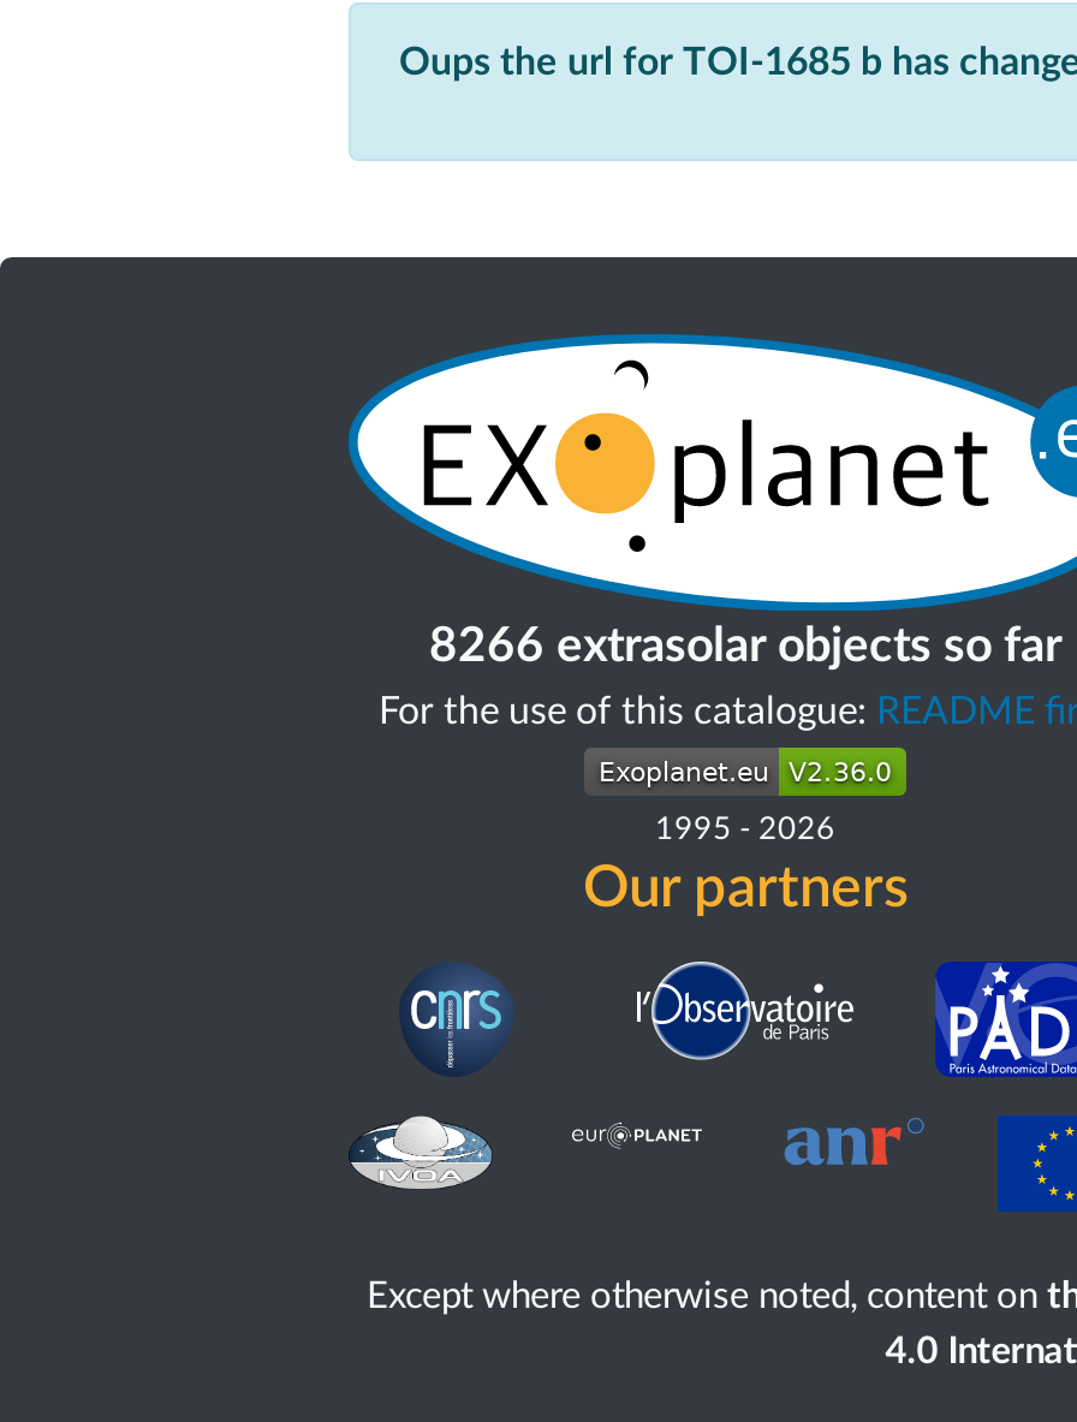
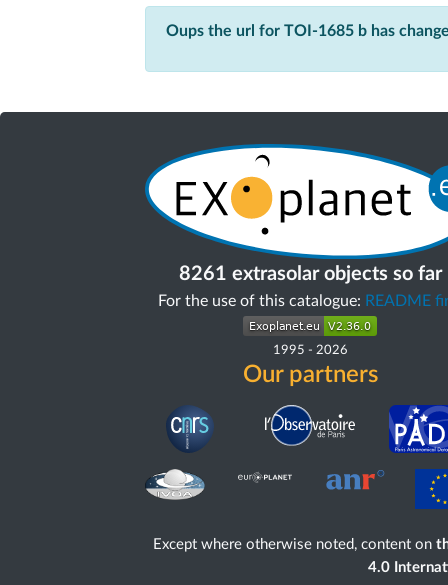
[429,622,1061,670] 8266 extrasolar objects so far -> [178,264,441,284] 8261 extrasolar objects so far

